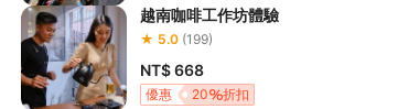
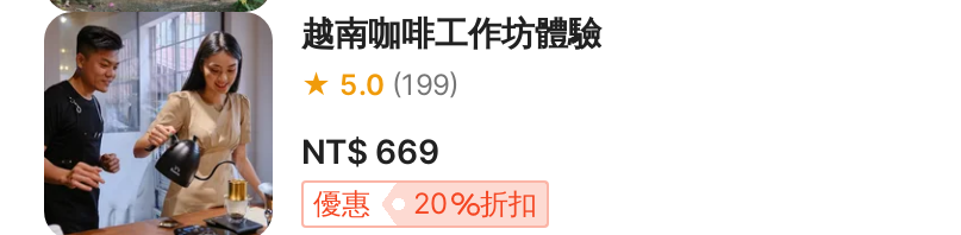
[140,61,204,80] NT$ 668 -> [301,132,439,172] NT$ 669

